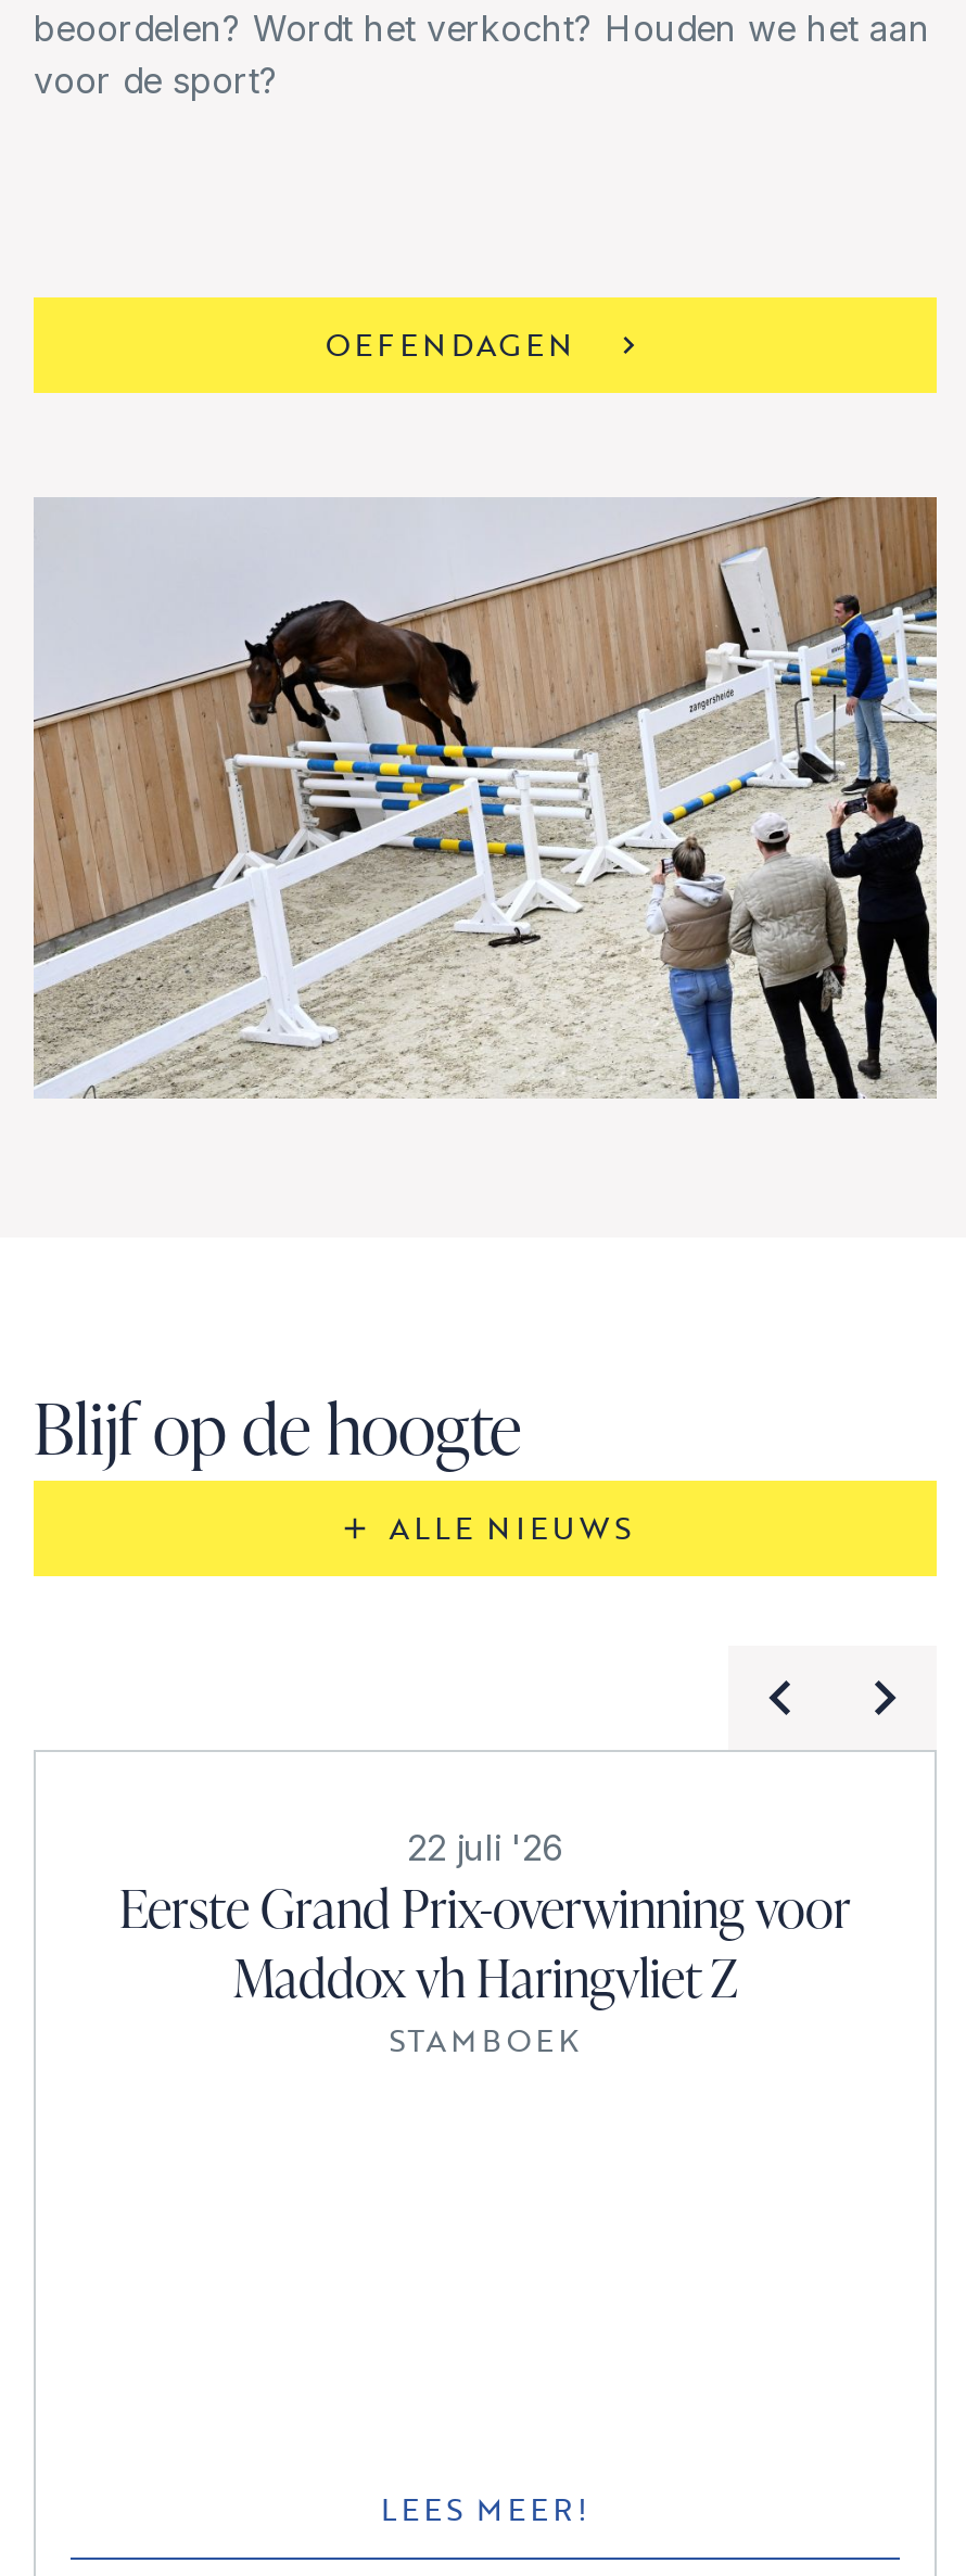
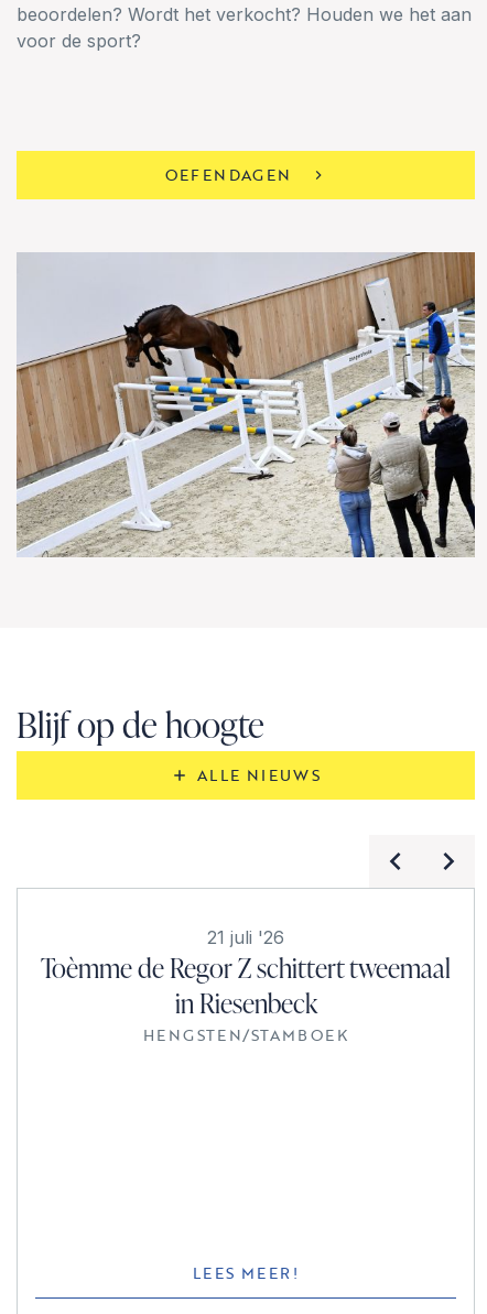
[119,1826,851,2063] 22 juli '26 | Eerste Grand Prix-overwinning voor | Maddox vh Haringvliet Z | STAMBOEK -> [41,927,451,1047] 21 juli '26 | Toèmme de Regor Z schittert tweemaal | in Riesenbeck | HENGSTEN/STAMBOEK

